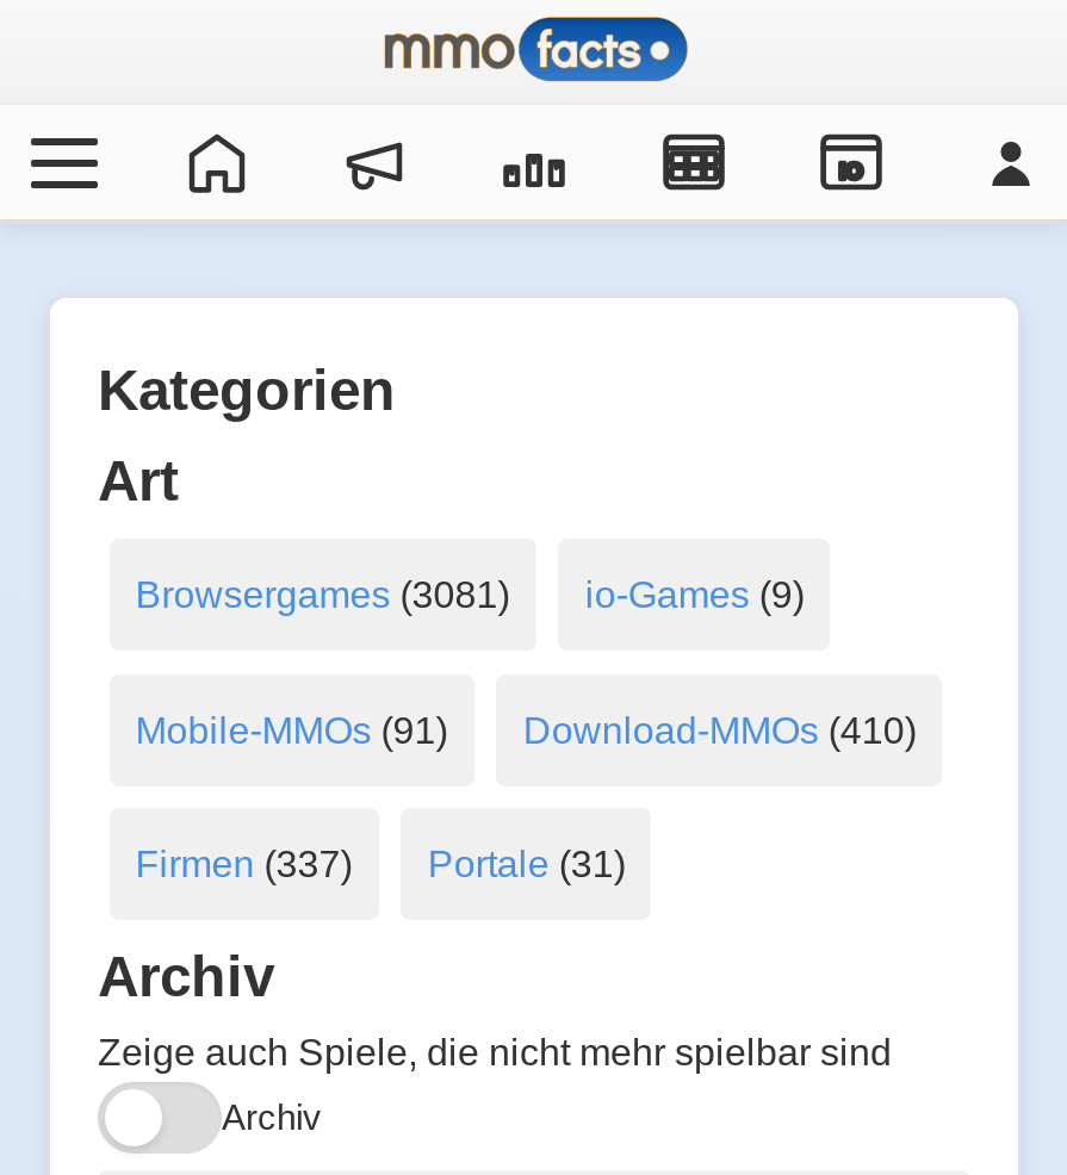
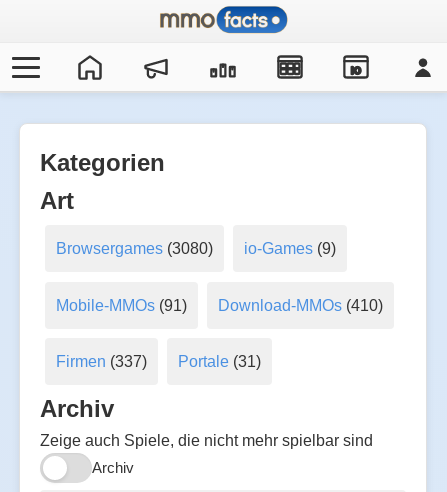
[135,574,510,615] Browsergames (3081) -> [56,240,213,257] Browsergames (3080)

